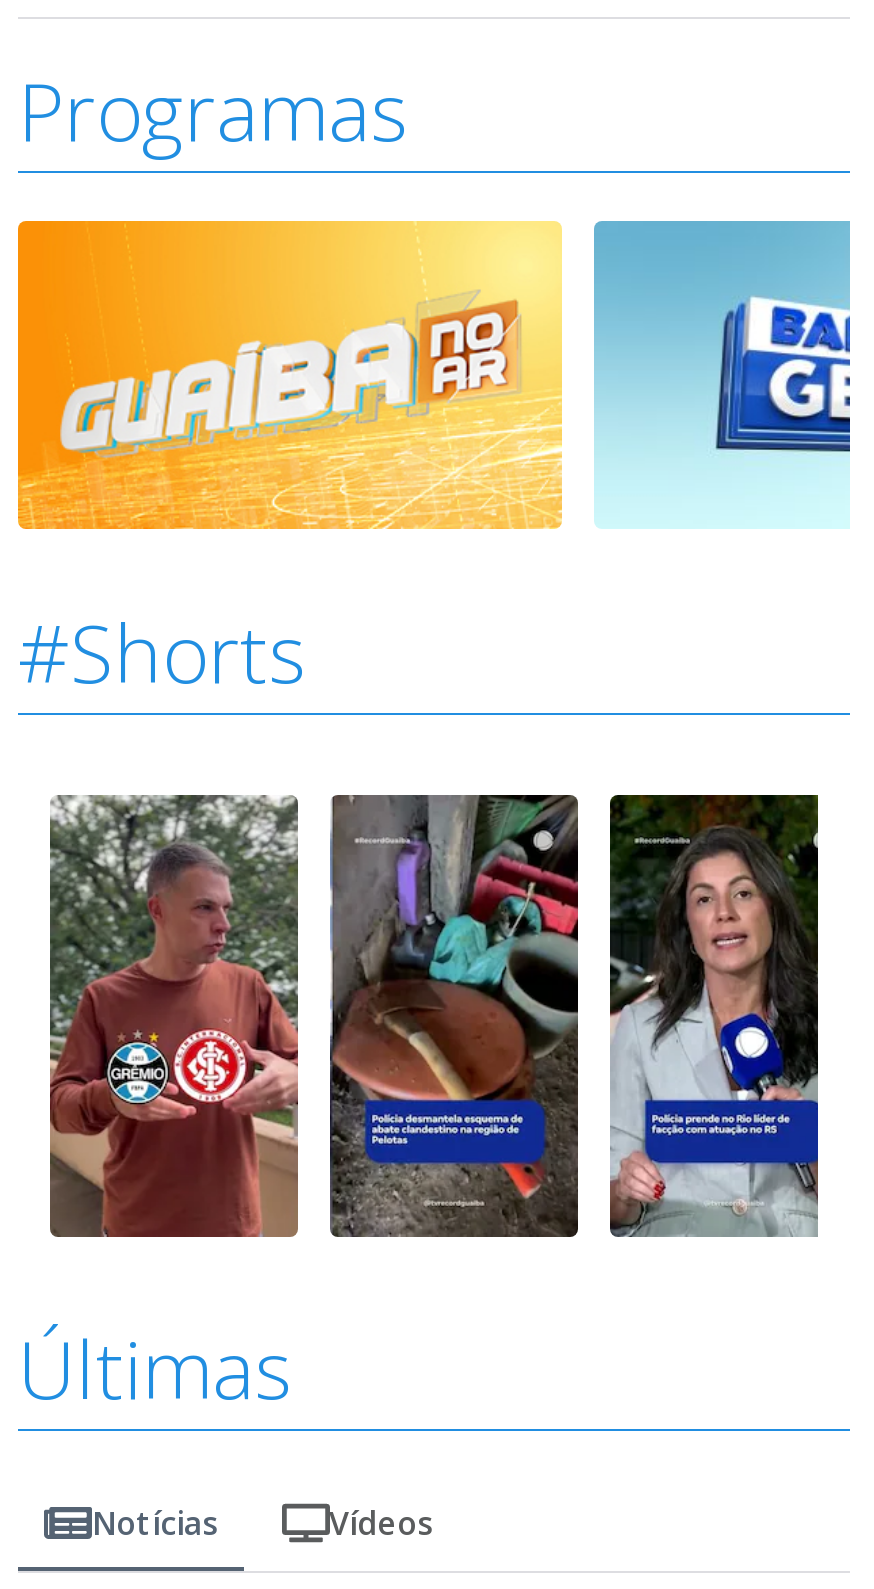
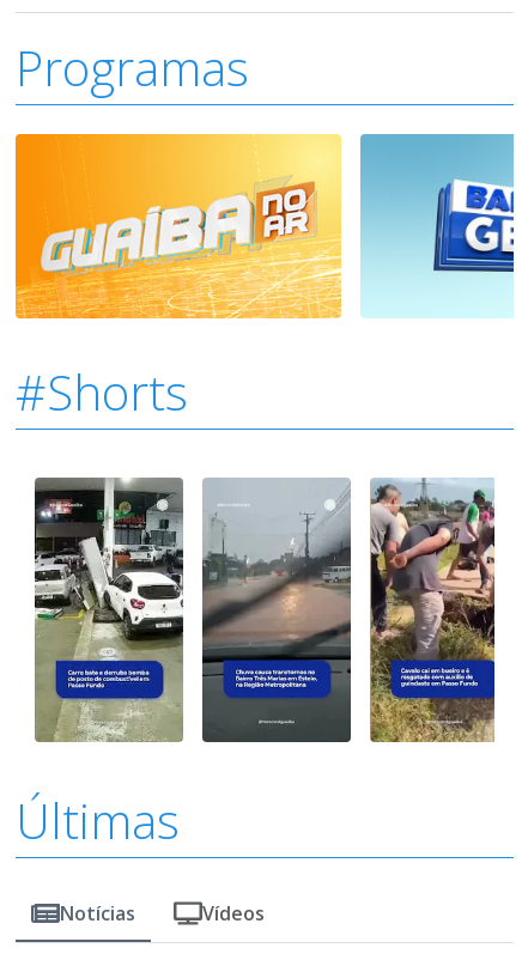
[48,793,300,1239] [image] -> [34,476,184,742] [image]
[330,793,580,1237] [image] -> [201,478,352,741] [image]
[608,793,820,1237] [image] -> [369,478,496,743] [image]

